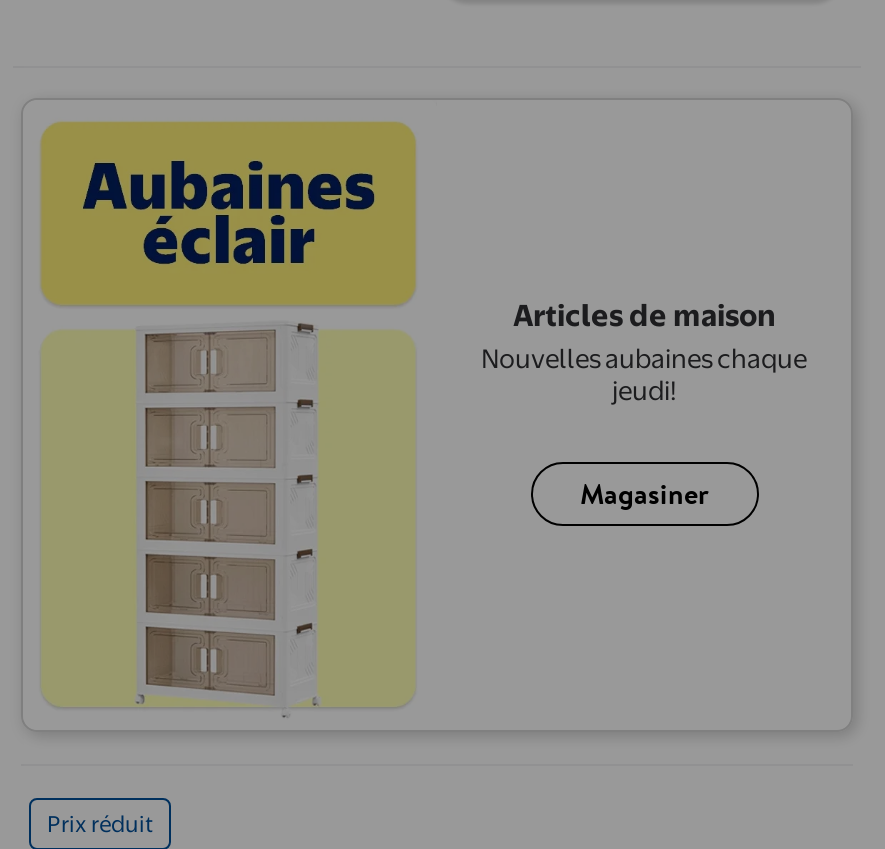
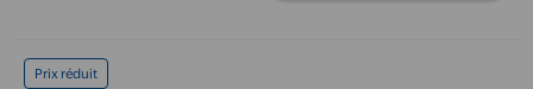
[39,114,857,734] [image] | Articles de maison | Nouvelles aubaines chaque | jeudi! | Magasiner -> none

